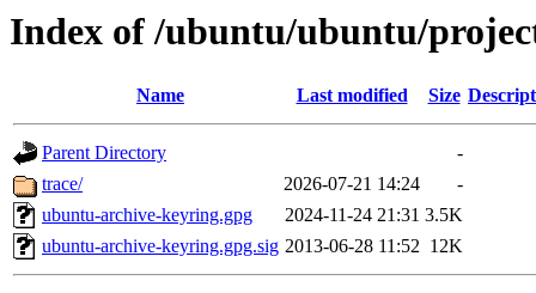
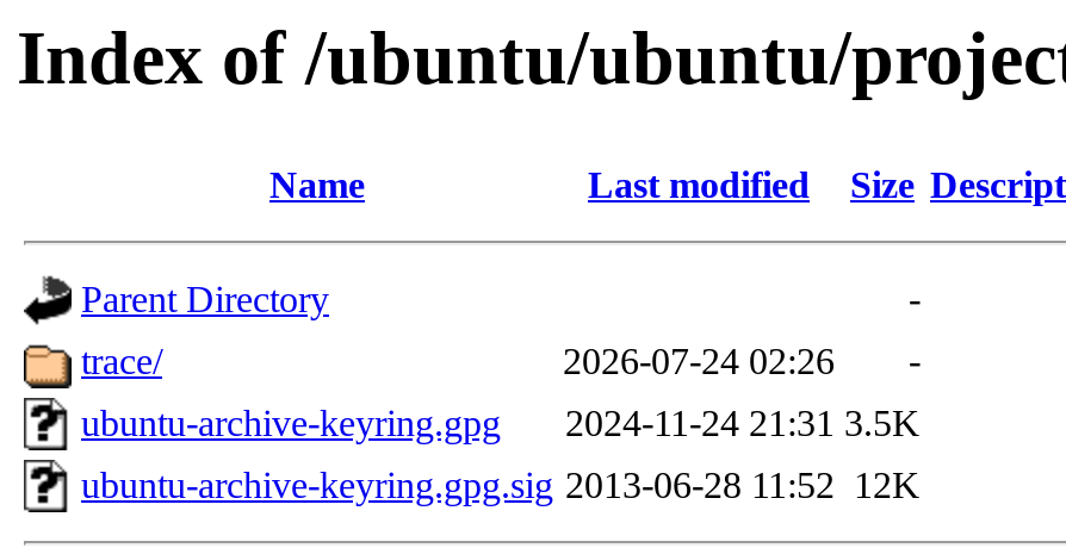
[284,174,420,194] 2026-07-21 14:24 -> [563,342,835,382] 2026-07-24 02:26

